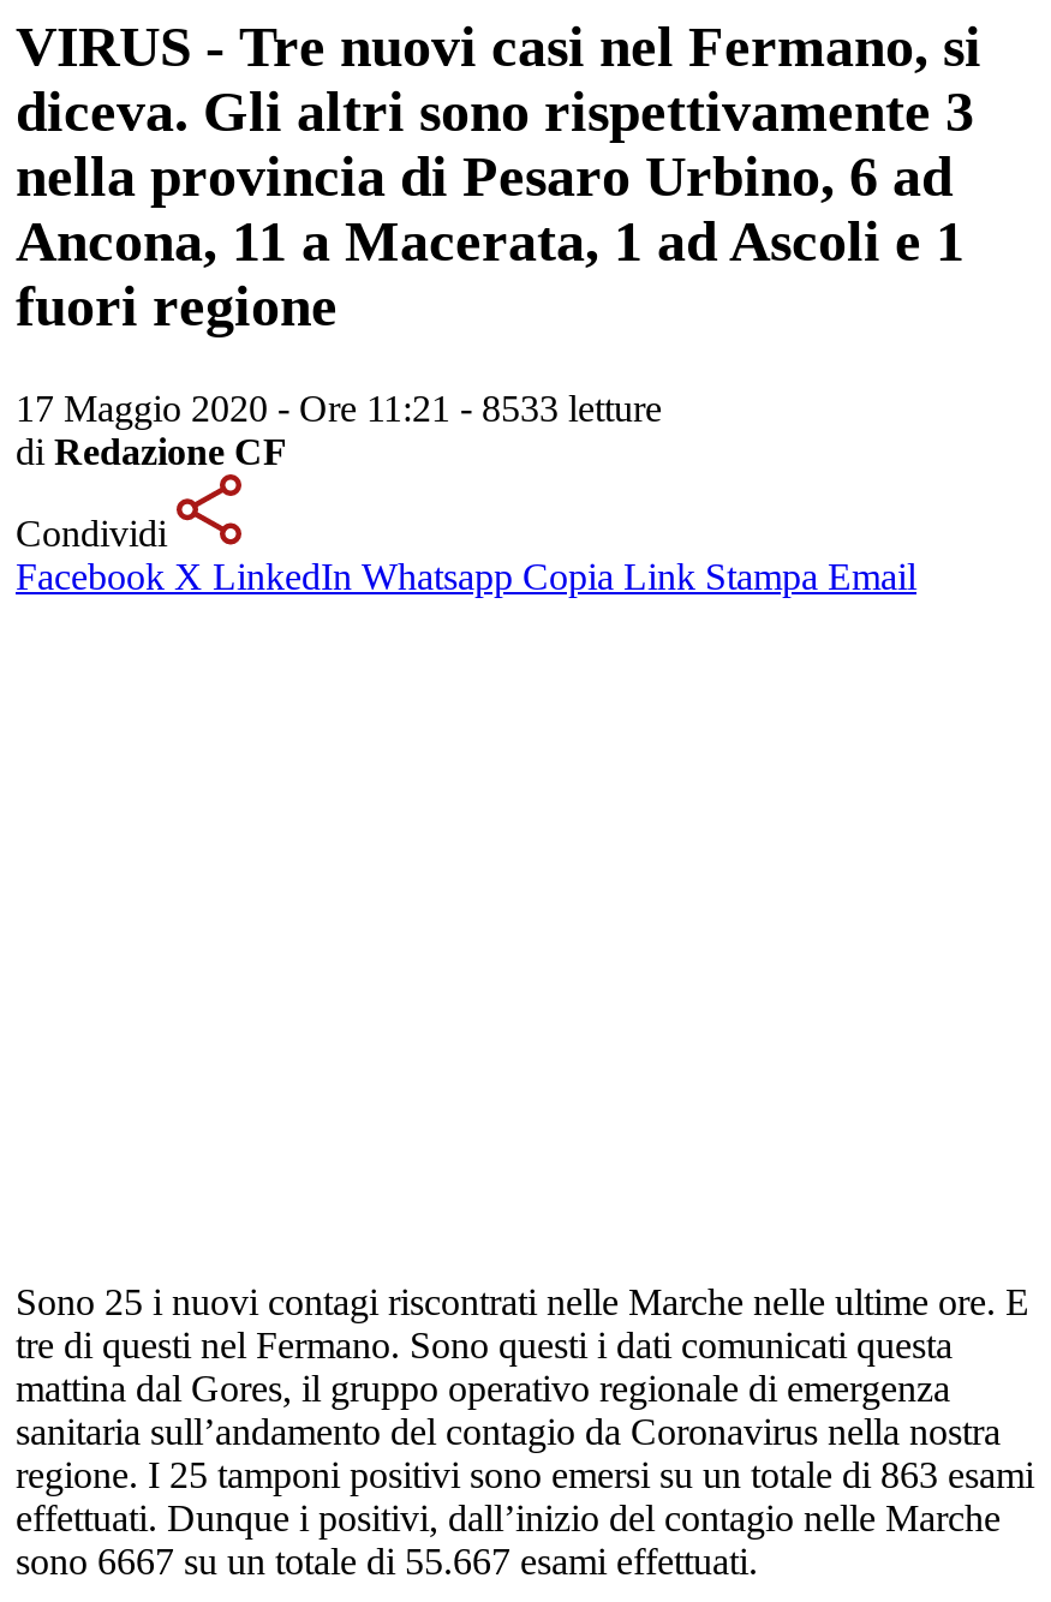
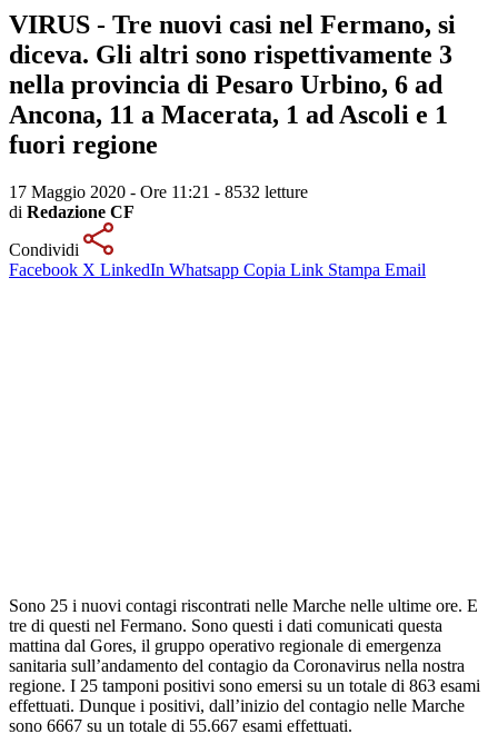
[16,387,662,428] 17 Maggio 2020 - Ore 11:21 - 8533 letture -> [9,182,308,201] 17 Maggio 2020 - Ore 11:21 - 8532 letture

